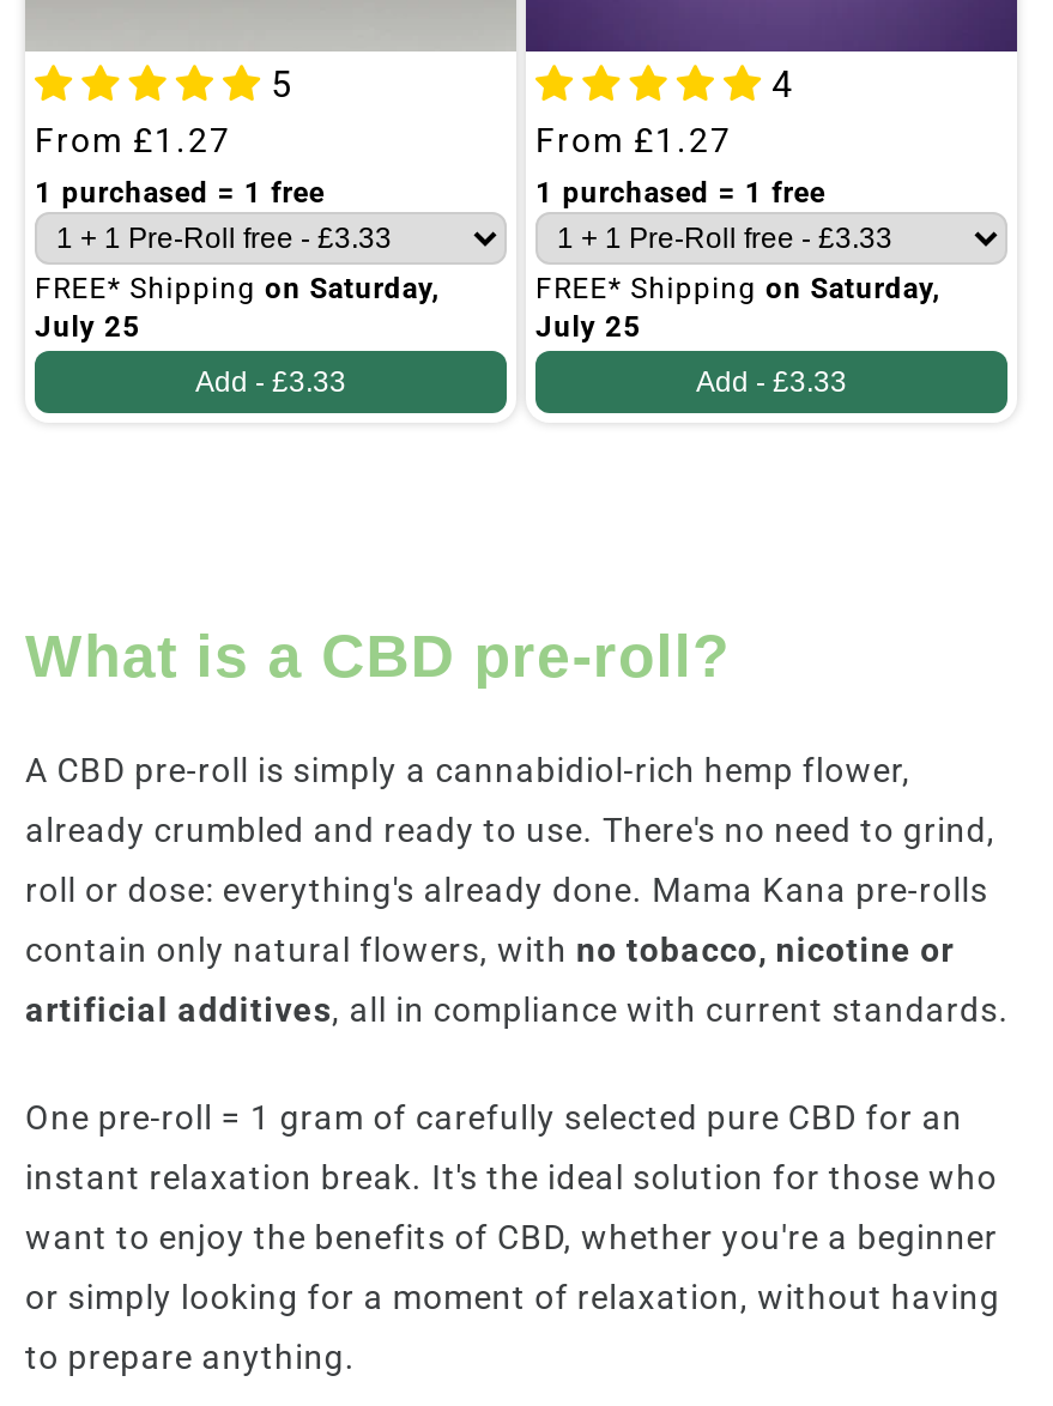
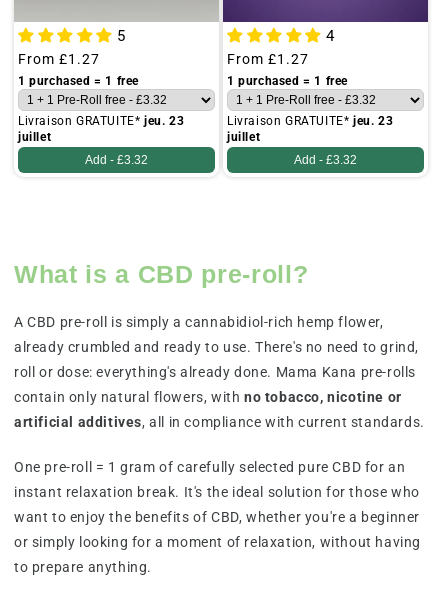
[35,271,440,343] FREE* Shipping on Saturday, | July 25 -> [18,114,184,144] Livraison GRATUITE* jeu. 23 | juillet
[535,271,941,343] FREE* Shipping on Saturday, | July 25 -> [227,114,393,144] Livraison GRATUITE* jeu. 23 | juillet
[195,365,346,398] Add - £3.33 -> [85,153,148,167] Add - £3.32
[696,365,847,398] Add - £3.33 -> [294,153,357,167] Add - £3.32

